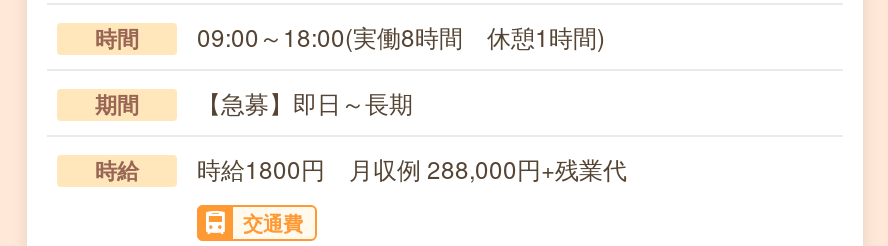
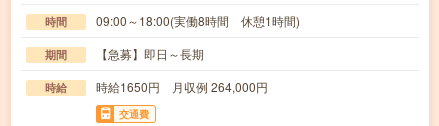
[197,151,627,185] 時給1800円 月収例 288,000円+残業代 -> [96,78,268,95] 時給1650円 月収例 264,000円

